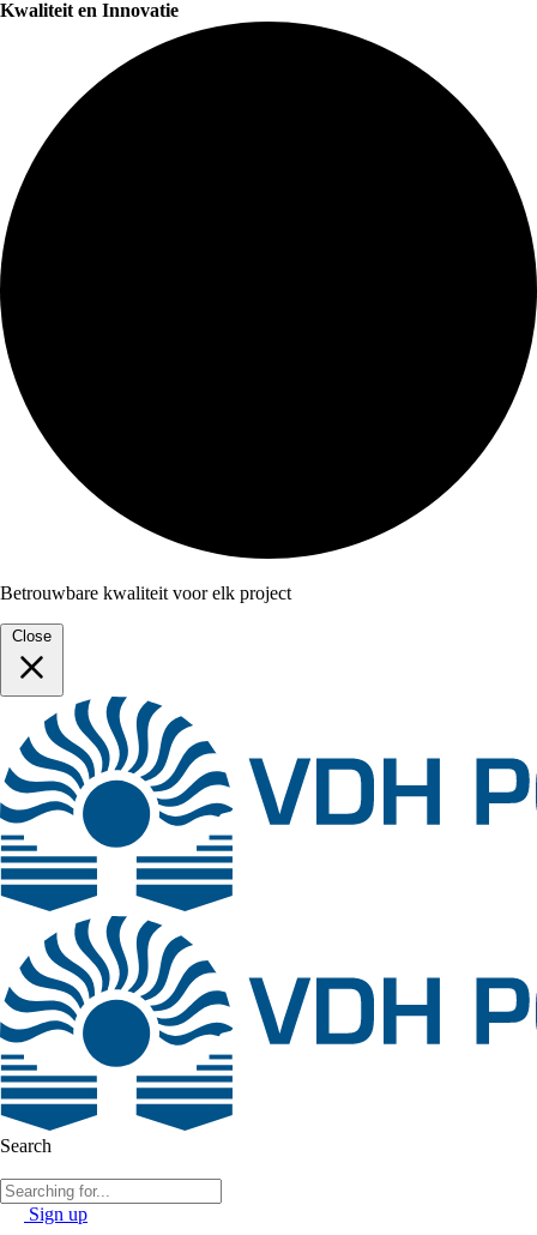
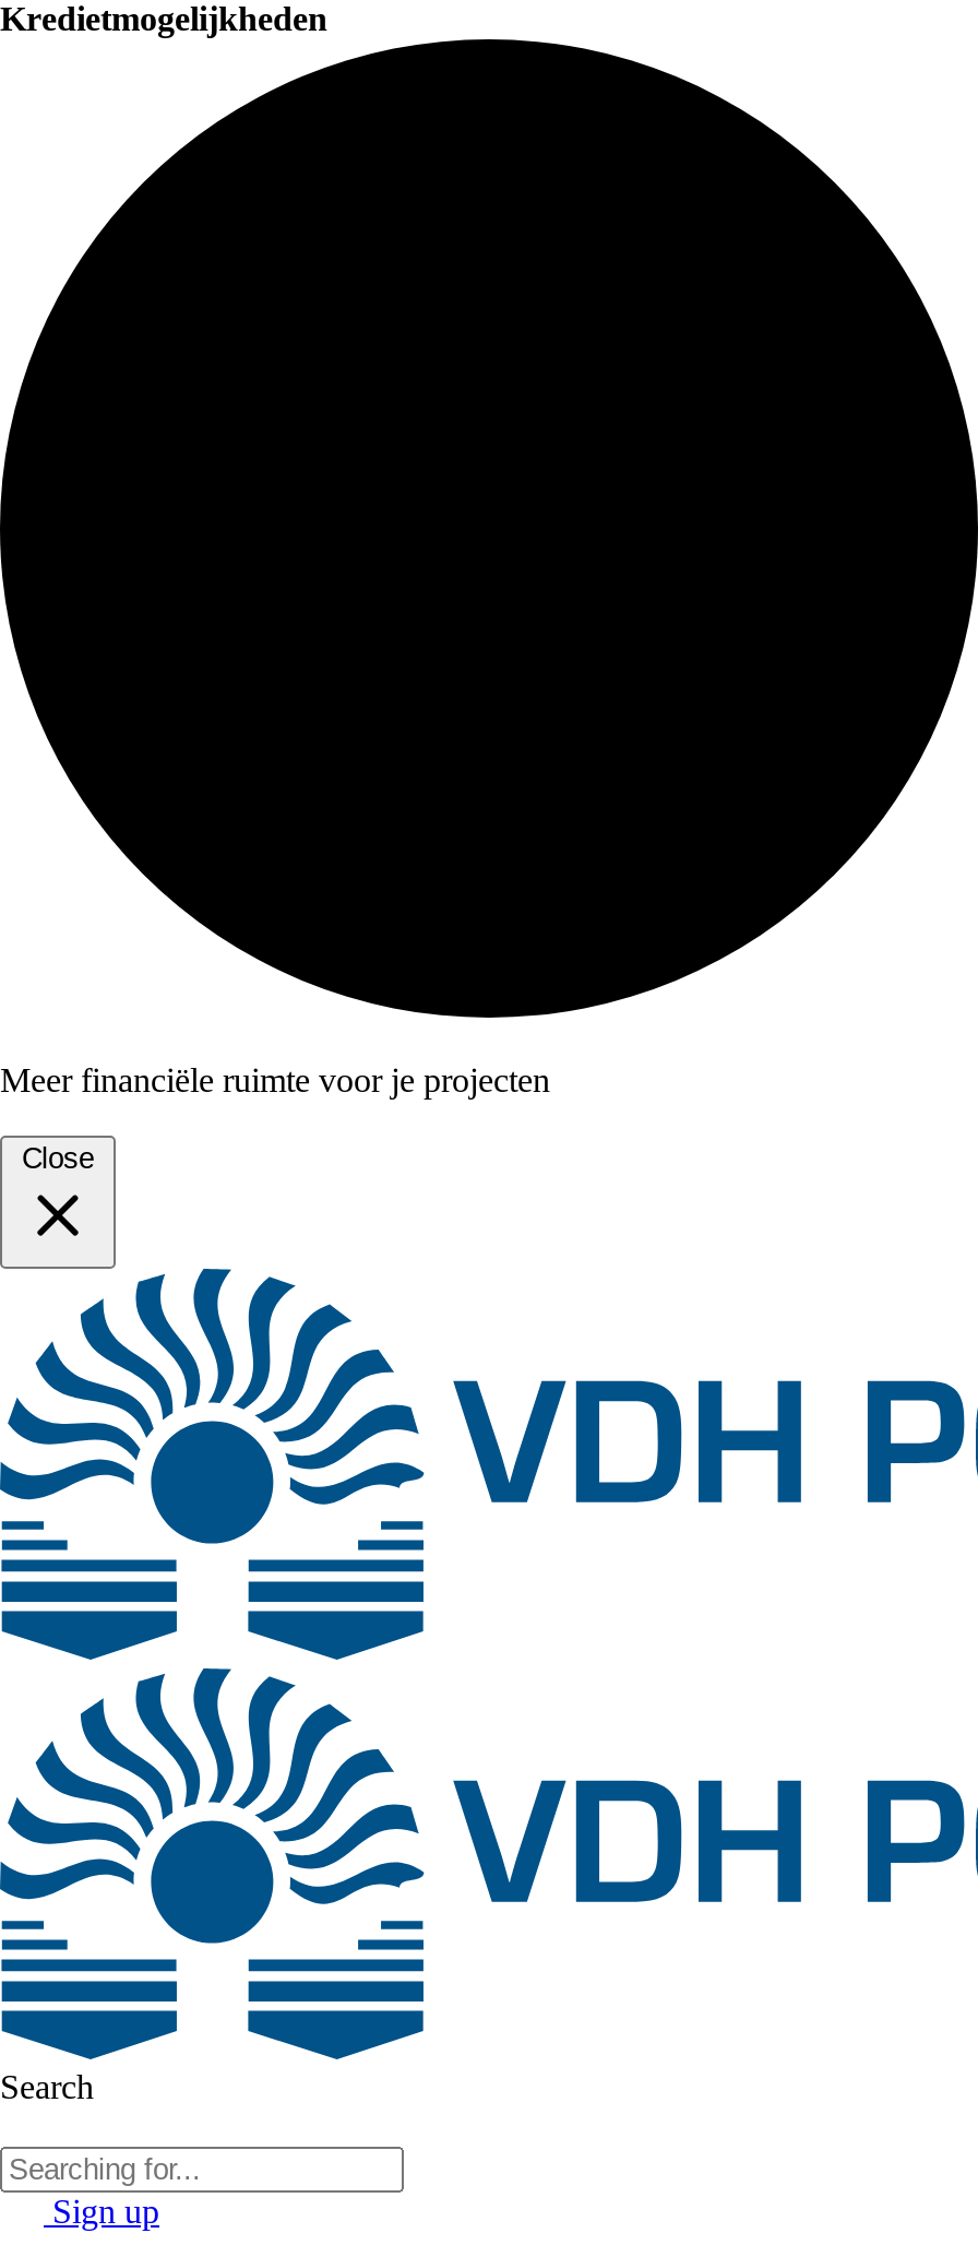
[0,0,179,20] Kwaliteit en Innovatie -> [0,0,327,37] Kredietmogelijkheden
[0,583,291,603] Betrouwbare kwaliteit voor elk project -> [0,1061,550,1098] Meer financiële ruimte voor je projecten

